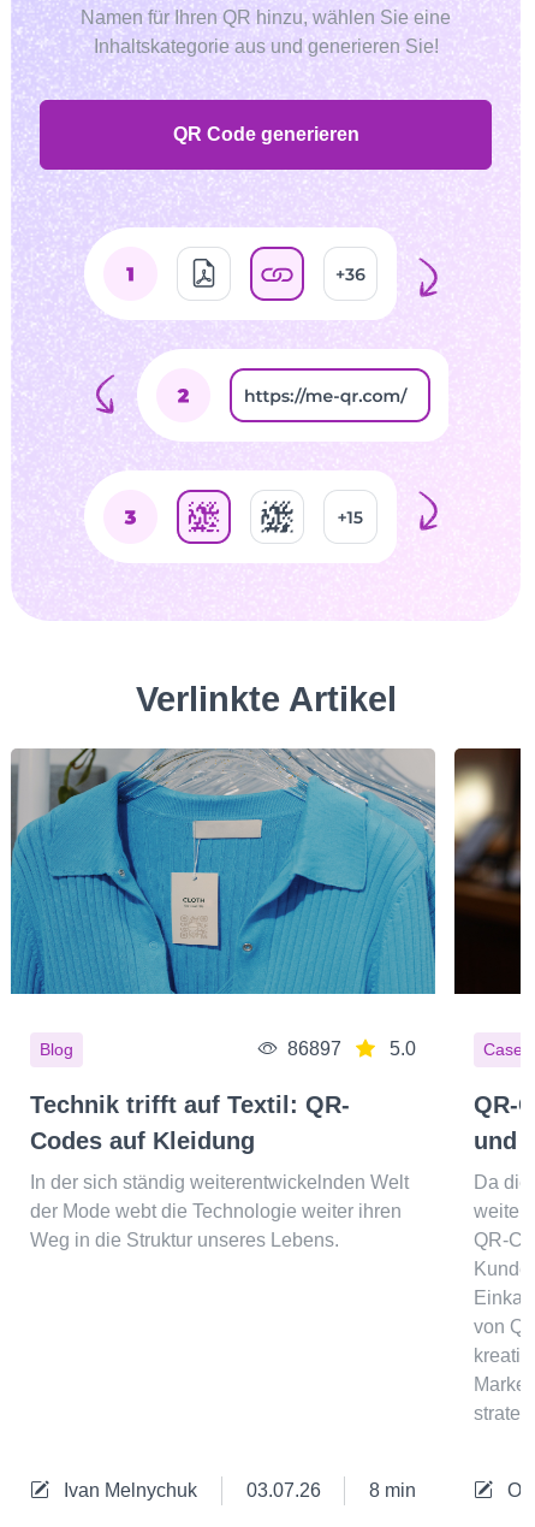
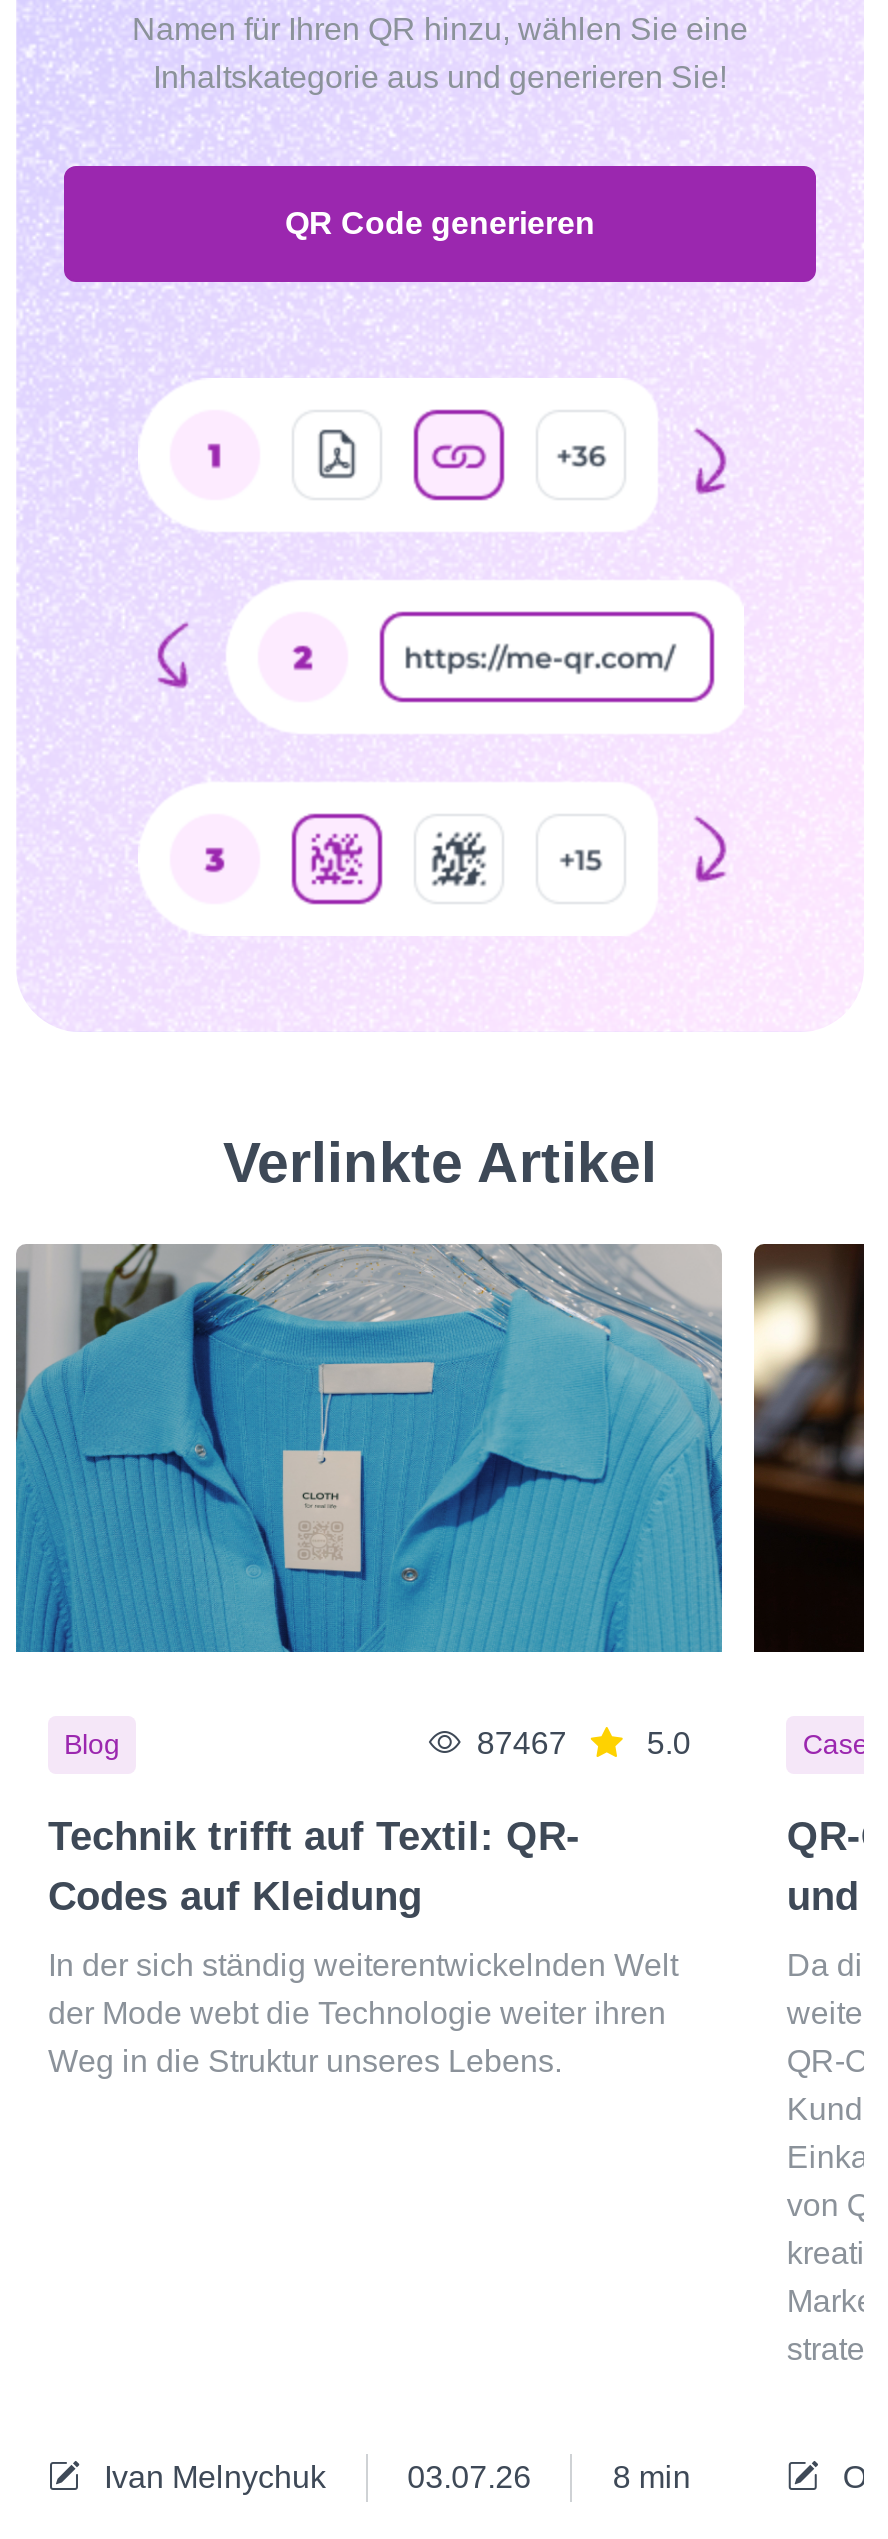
[288,1038,342,1059] 86897 -> [477,1726,567,1760] 87467

